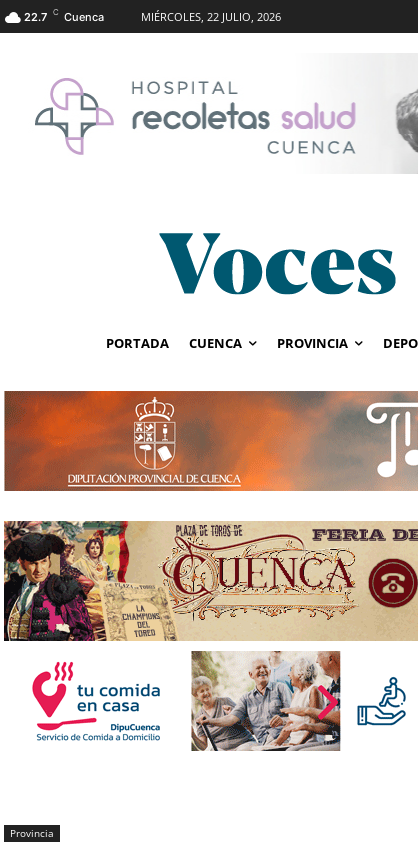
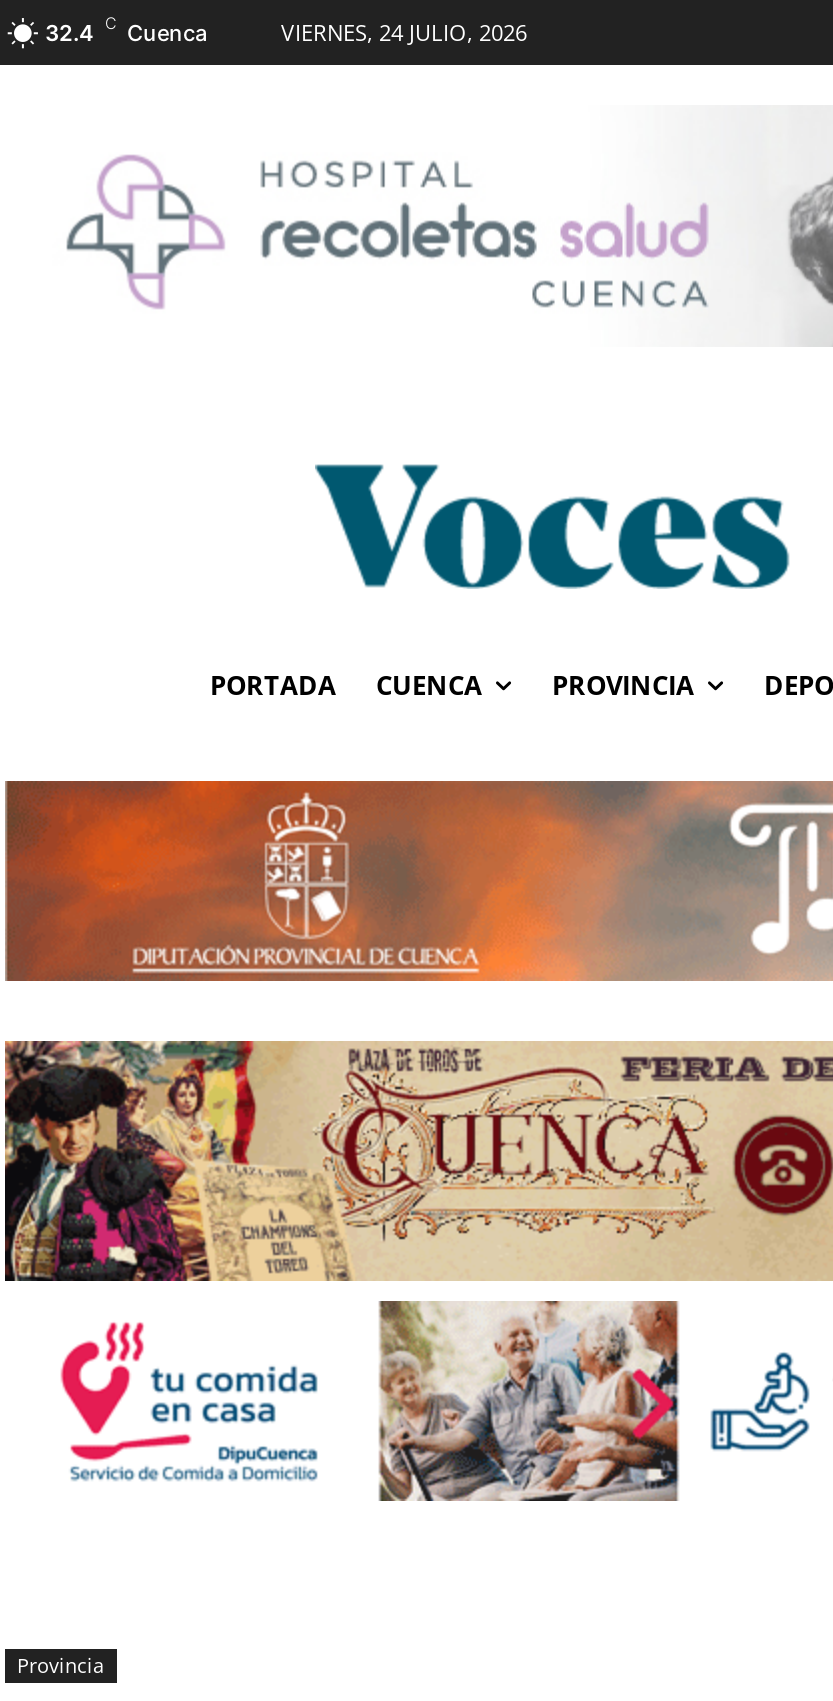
[24,7,104,24] 22.7 C Cuenca -> [45,13,207,47] 32.4 C Cuenca
[141,8,281,23] MIÉRCOLES, 22 JULIO, 2026 -> [281,16,527,46] VIERNES, 24 JULIO, 2026

